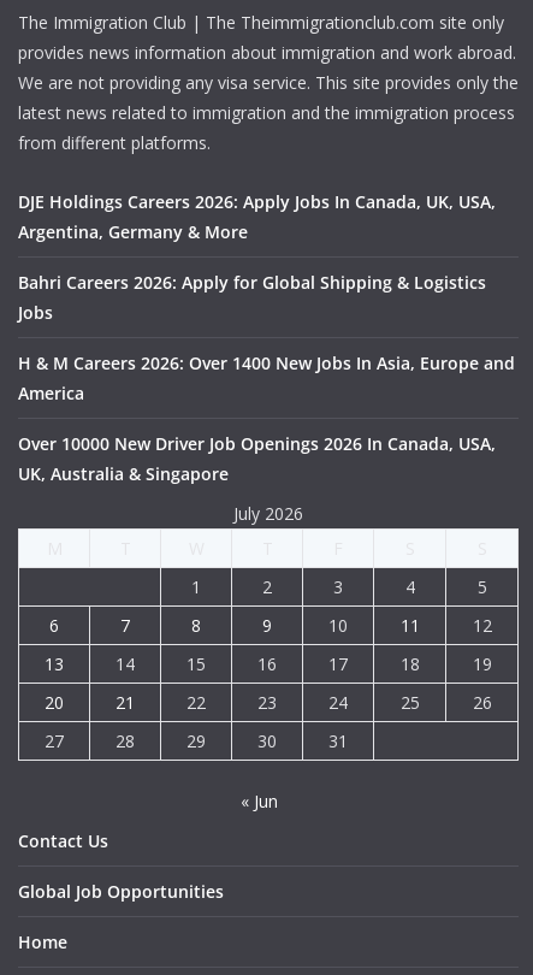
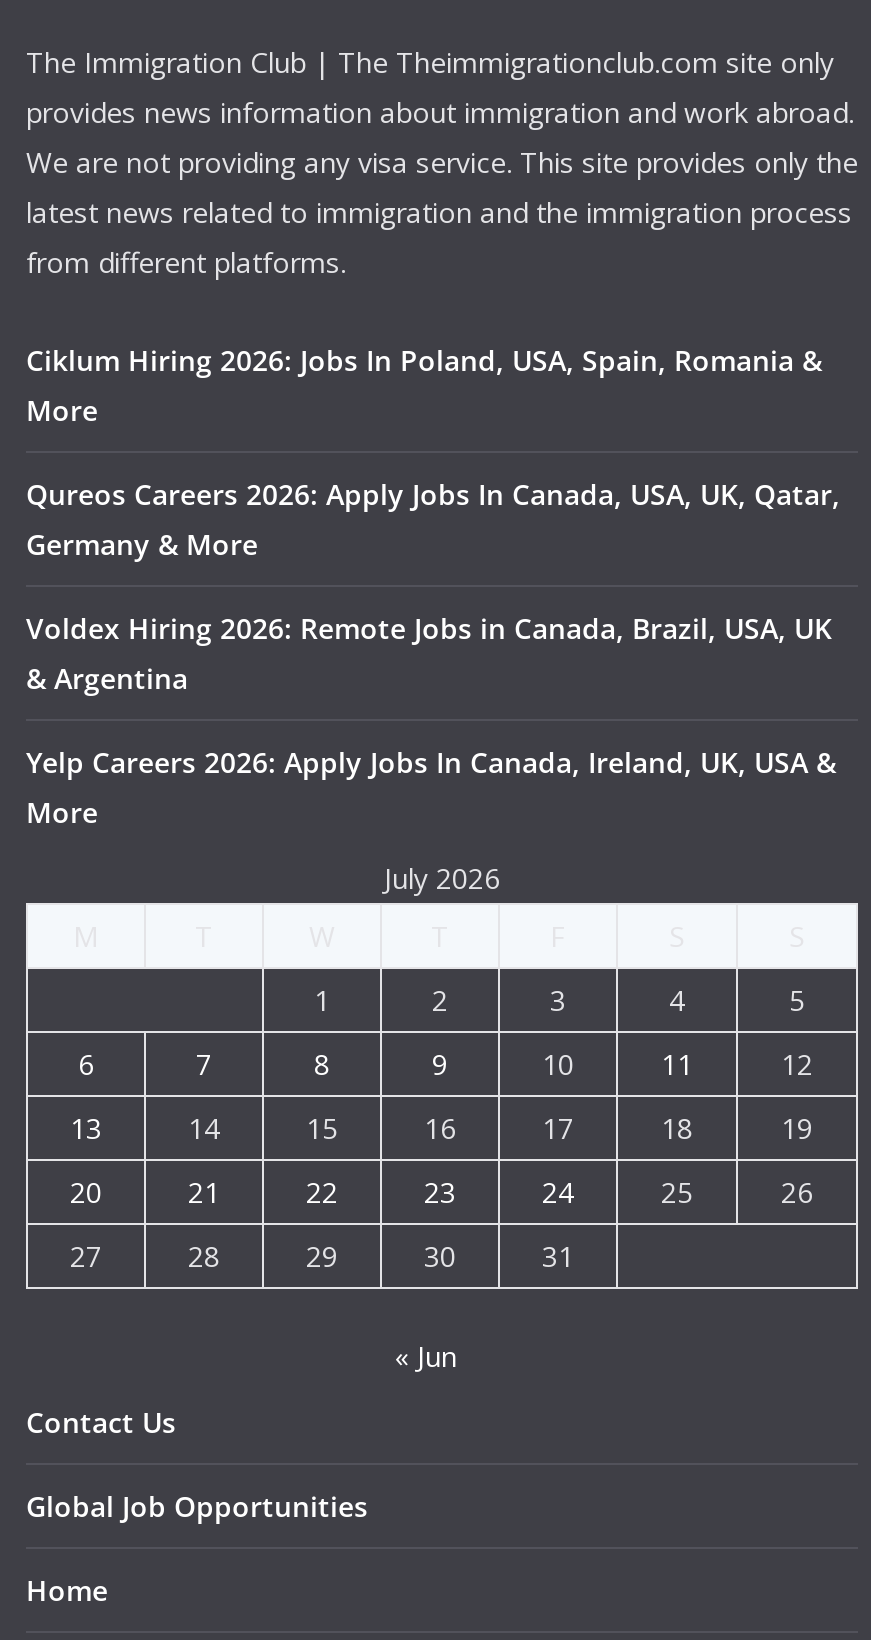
[18,190,496,243] DJE Holdings Careers 2026: Apply Jobs In Canada, UK, USA, | Argentina, Germany & More -> [26,341,822,429] Ciklum Hiring 2026: Jobs In Poland, USA, Spain, Romania & | More
[18,271,486,324] Bahri Careers 2026: Apply for Global Shipping & Logistics | Jobs -> [26,475,840,563] Qureos Careers 2026: Apply Jobs In Canada, USA, UK, Qatar, | Germany & More
[18,352,515,405] H & M Careers 2026: Over 1400 New Jobs In Asia, Europe and | America -> [26,609,832,697] Voldex Hiring 2026: Remote Jobs in Canada, Brazil, USA, UK | & Argentina
[18,432,496,485] Over 10000 New Driver Job Openings 2026 In Canada, USA, | UK, Australia & Singapore -> [26,743,836,831] Yelp Careers 2026: Apply Jobs In Canada, Ireland, UK, USA & | More

